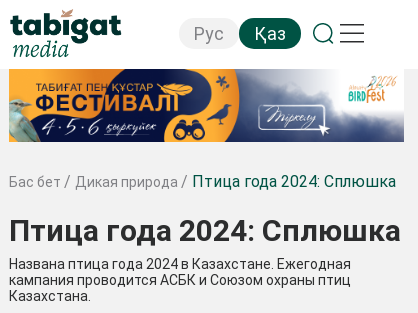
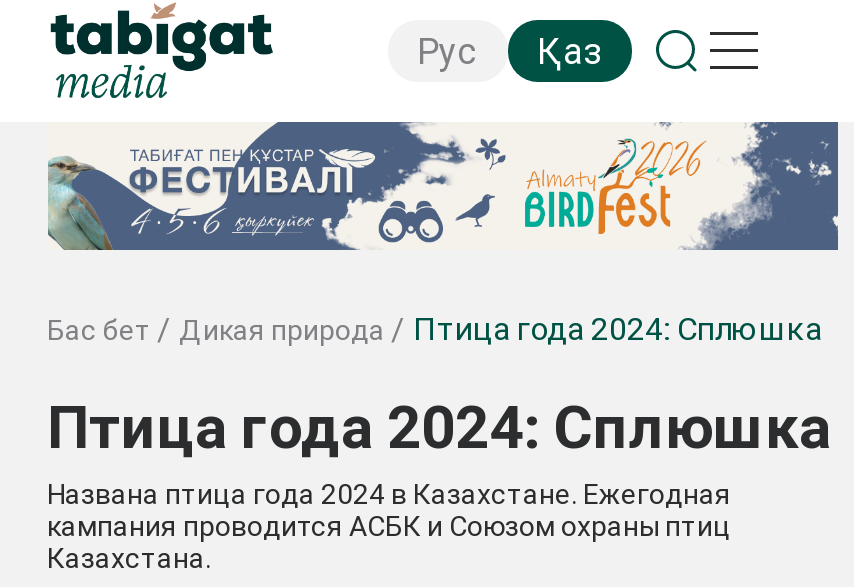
[8,68,404,143] [image] -> [46,120,840,252] [image]

